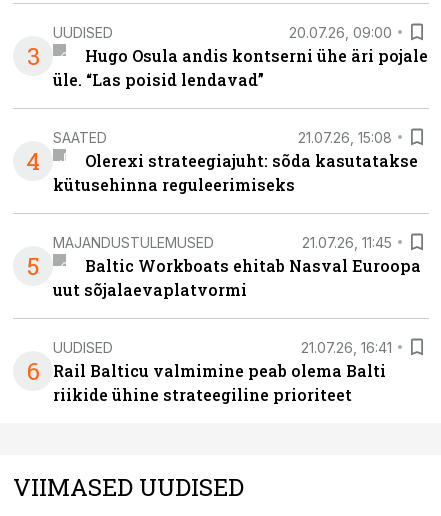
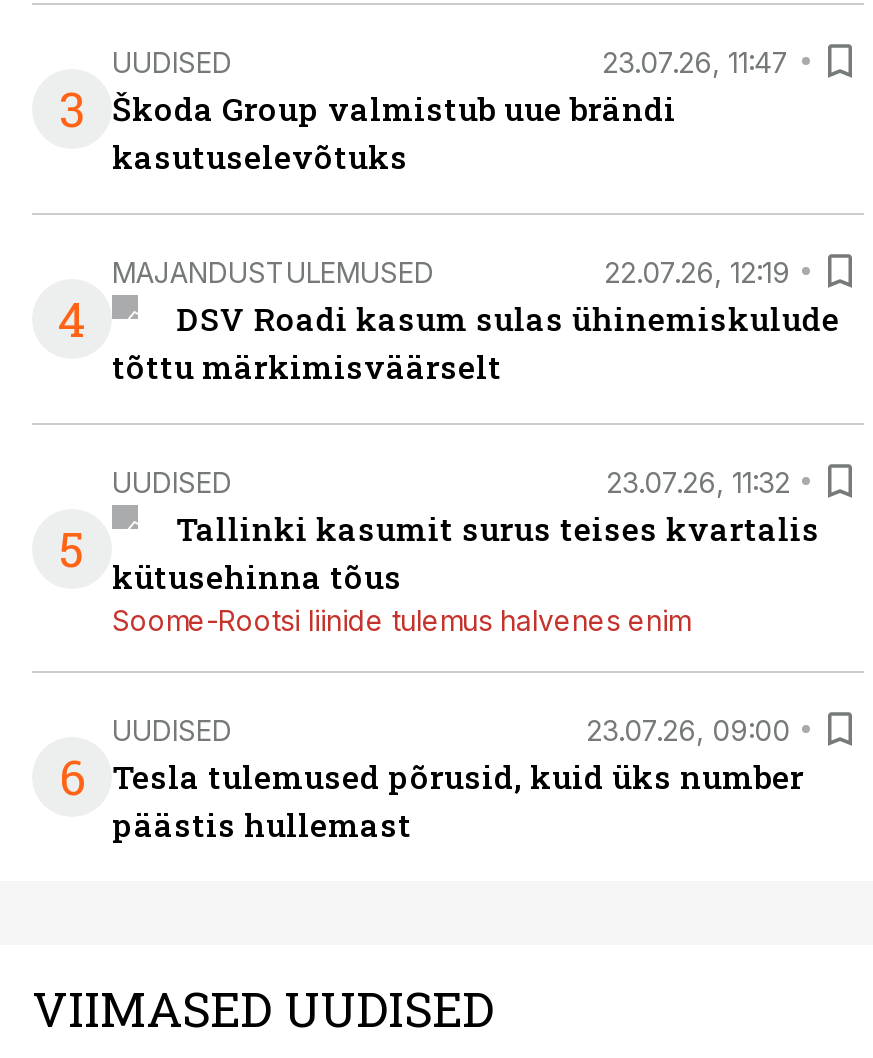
[53,23,428,90] 20.07.26, 09:00 | Hugo Osula andis kontserni ühe äri pojale | üle. “Las poisid lendavad” -> [112,44,790,177] 23.07.26, 11:47 | Škoda Group valmistub uue brändi | kasutuselevõtuks
[53,128,418,195] SAATED | 21.07.26, 15:08 | Olerexi strateegiajuht: sõda kasutatakse | kütusehinna reguleerimiseks -> [112,254,840,387] 22.07.26, 12:19 | DSV Roadi kasum sulas ühinemiskulude | tõttu märkimisväärselt
moved [53,233,214,250] -> [112,254,434,288]: MAJANDUSTULEMUSED
[53,233,421,300] 21.07.26, 11:45 | Baltic Workboats ehitab Nasval Euroopa | uut sõjalaevaplatvormi -> [112,464,820,637] UUDISED | 23.07.26, 11:32 | Tallinki kasumit surus teises kvartalis | kütusehinna tõus | Soome-Rootsi liinide tulemus halvenes enim
[53,338,392,405] 21.07.26, 16:41 | Rail Balticu valmimine peab olema Balti | riikide ühine strateegiline prioriteet -> [112,712,804,845] 23.07.26, 09:00 | Tesla tulemused põrusid, kuid üks number | päästis hullemast

